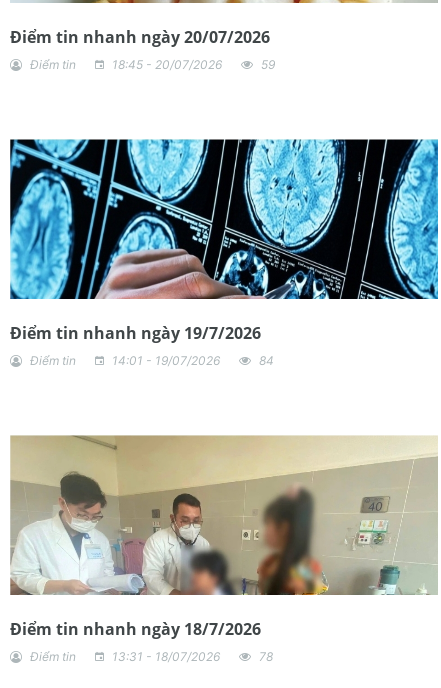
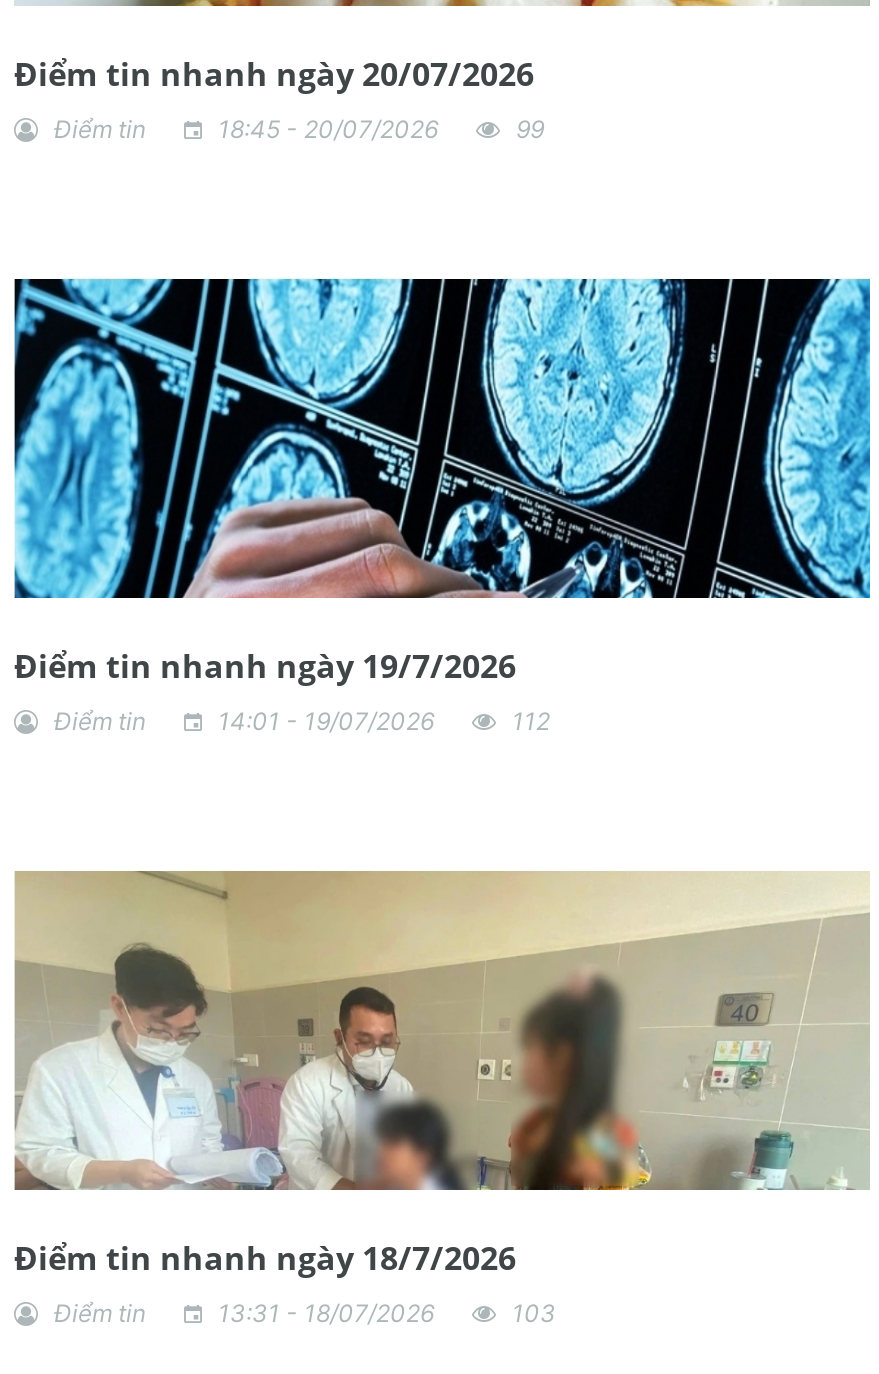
[261,57,275,72] 59 -> [516,113,544,143] 99
[259,353,274,368] 84 -> [512,705,550,735] 112
[259,649,273,664] 78 -> [512,1297,556,1327] 103

